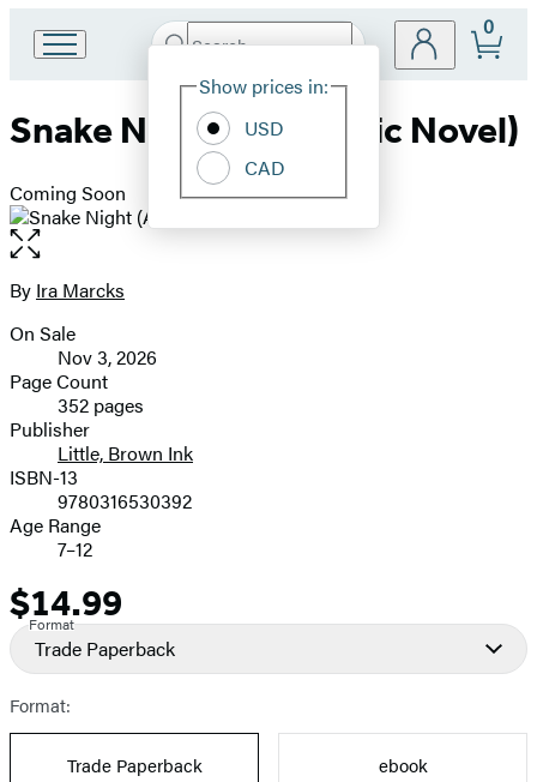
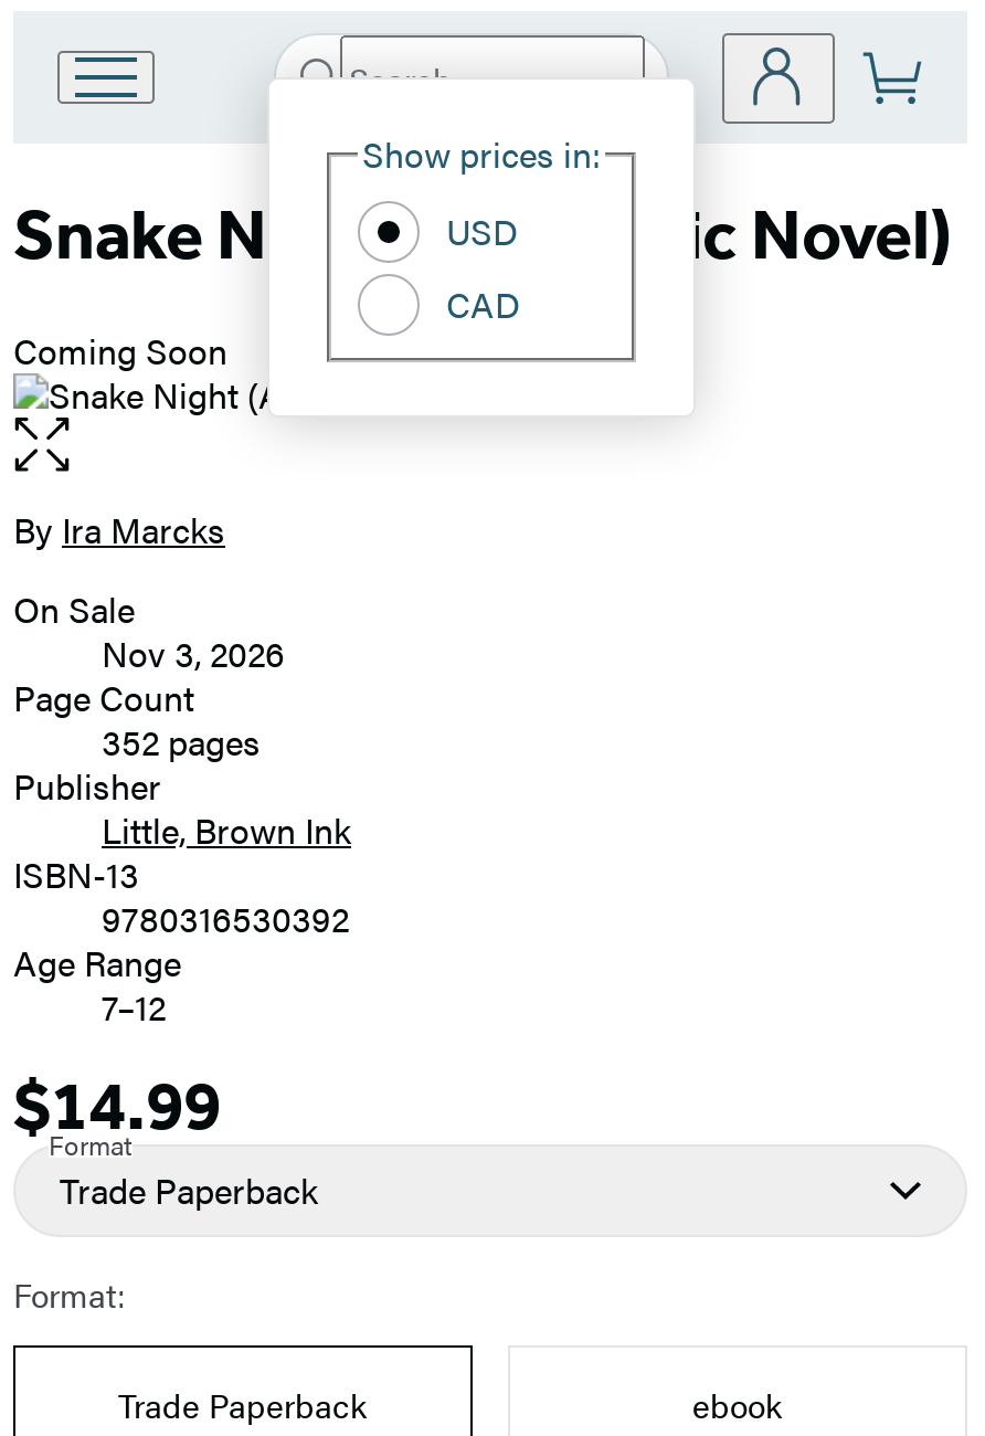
[482,11,493,39] 0 -> none

